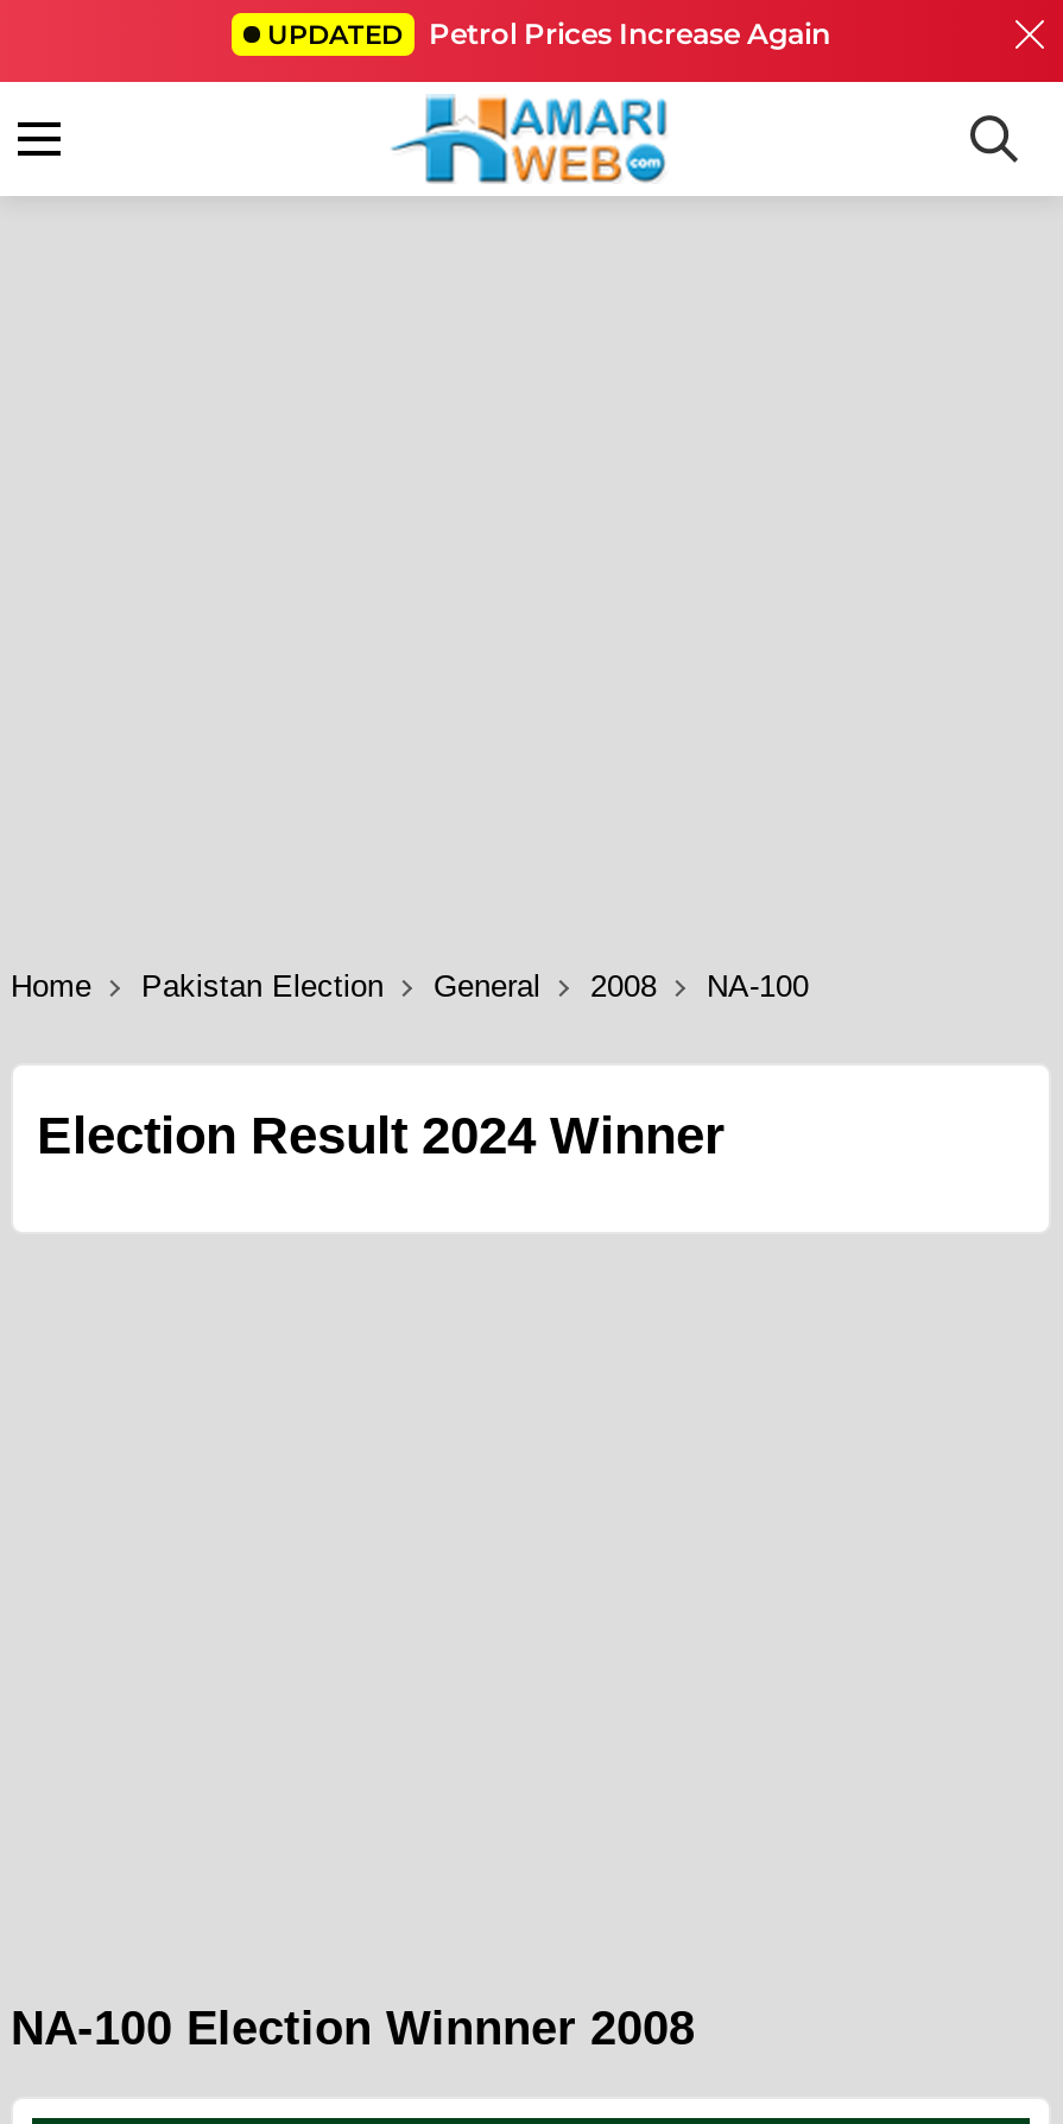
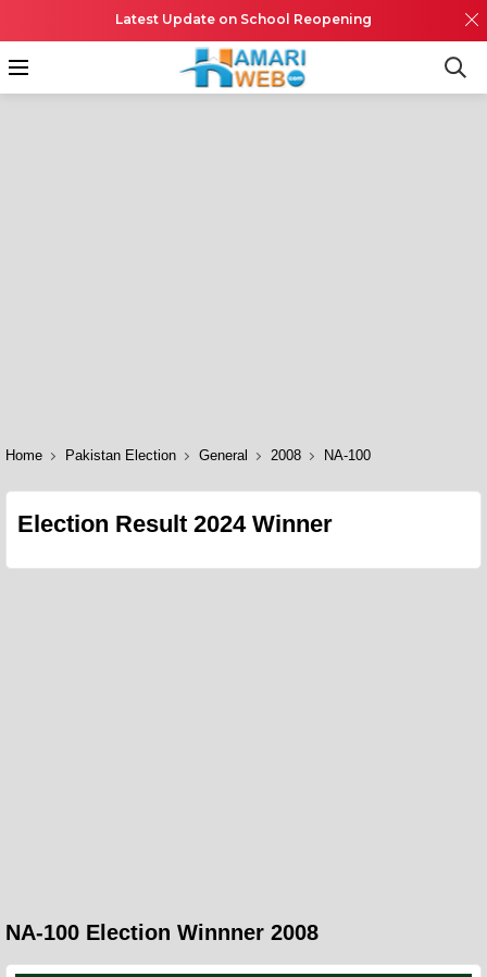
[267,15,830,51] UPDATED Petrol Prices Increase Again -> [115,11,372,27] Latest Update on School Reopening

